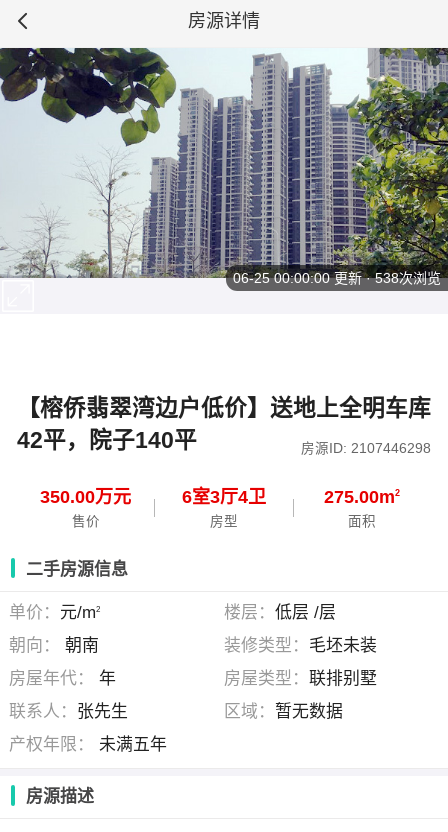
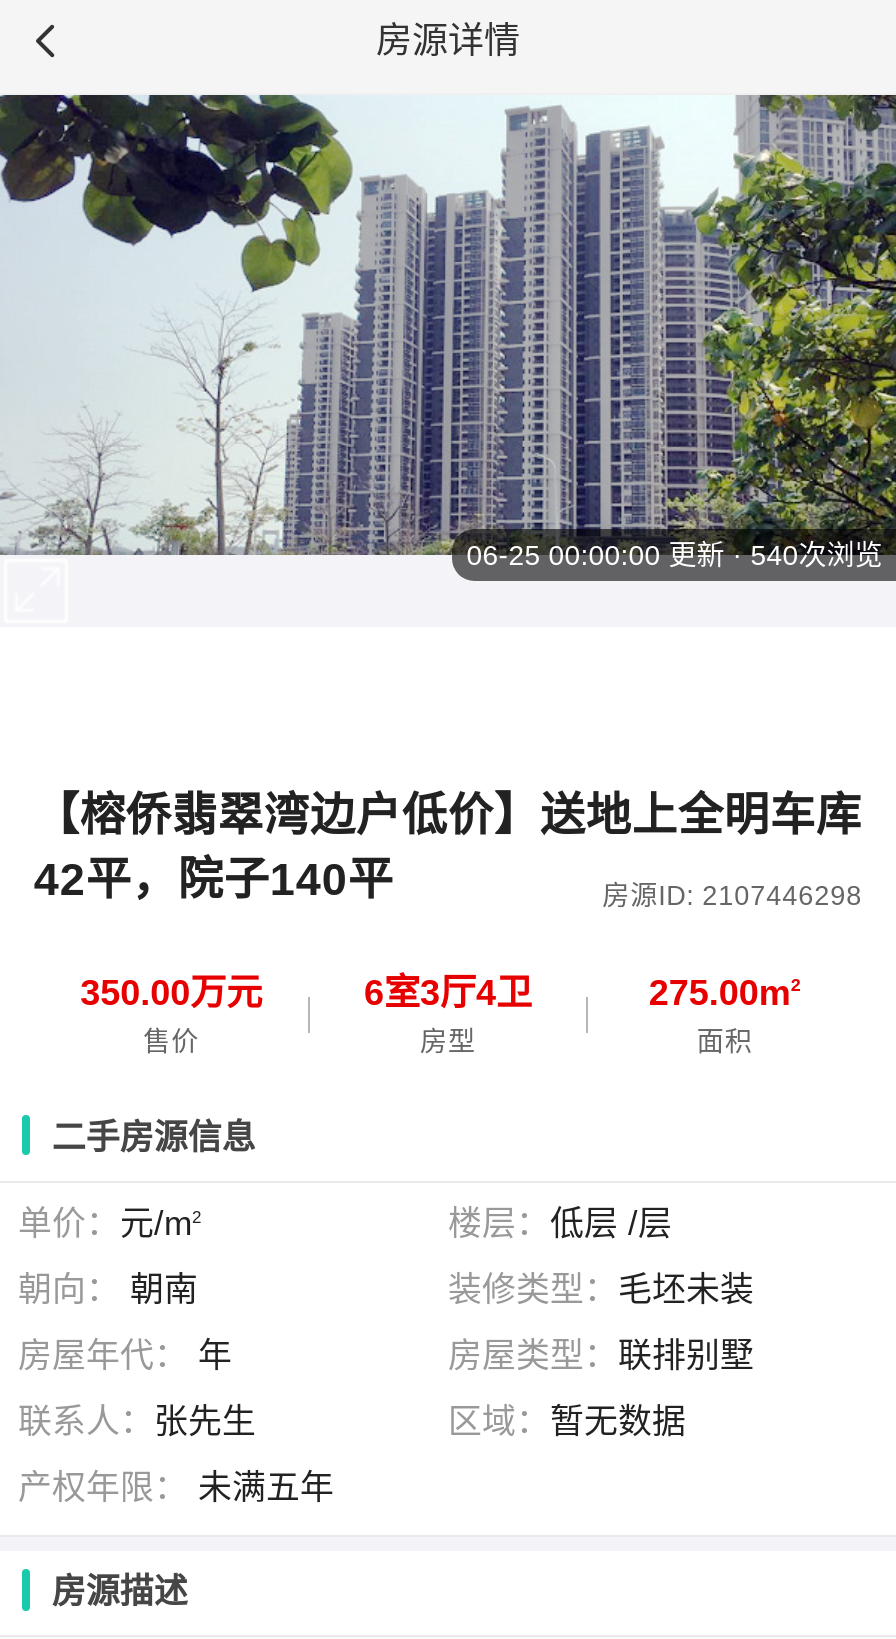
[233,270,441,286] 06-25 00:00:00更新 · 538次浏览 -> [466,539,882,571] 06-25 00:00:00更新 · 540次浏览

